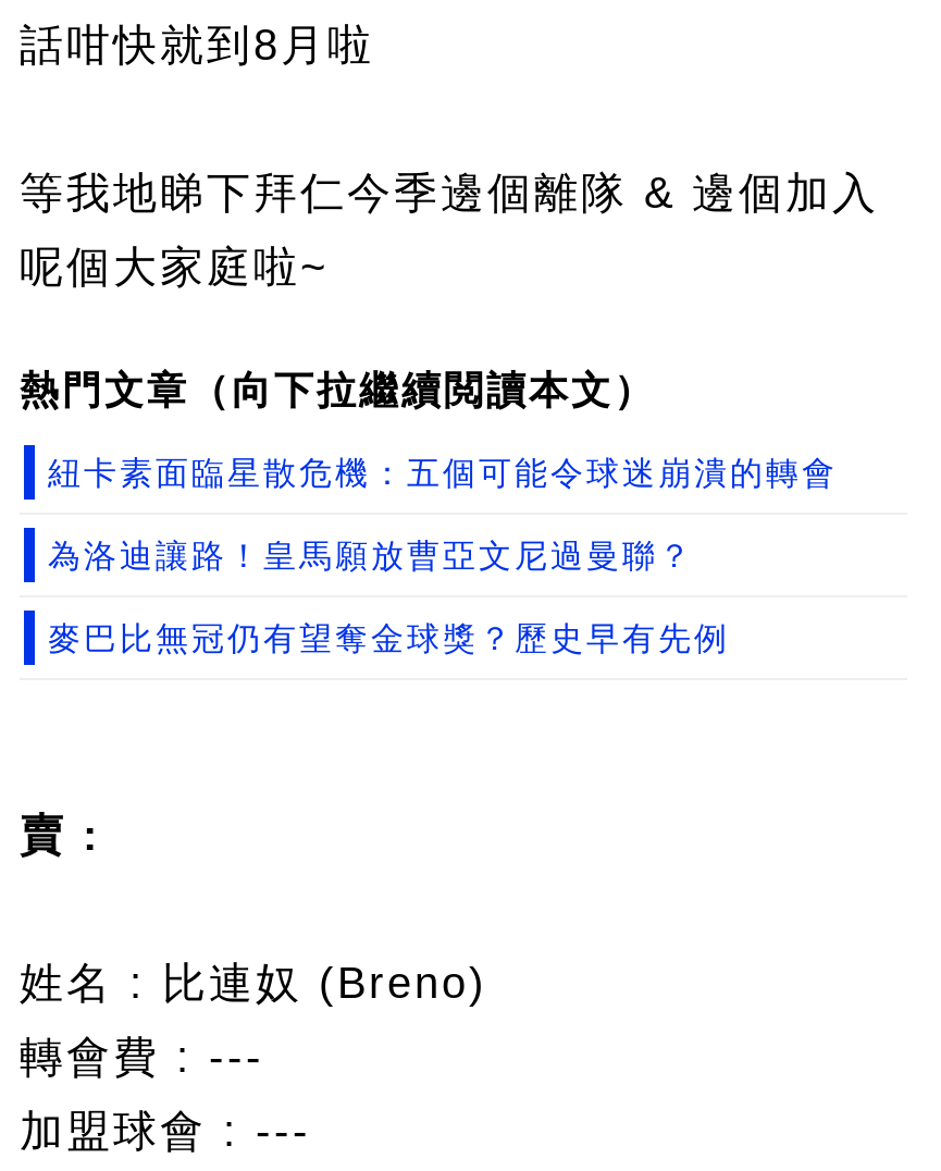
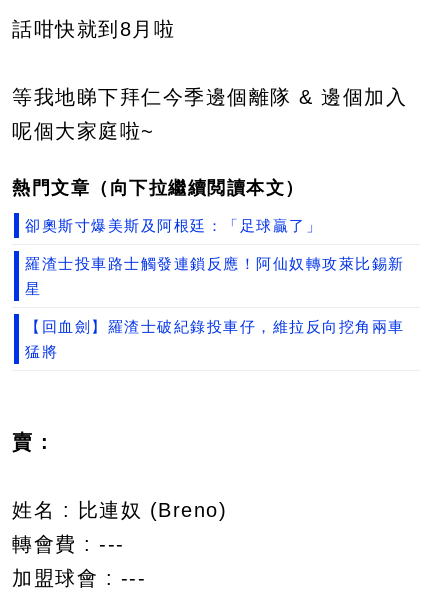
[48,454,838,656] 紐卡素面臨星散危機：五個可能令球迷崩潰的轉會 | 為洛迪讓路！皇馬願放曹亞文尼過曼聯？ | 麥巴比無冠仍有望奪金球獎？歷史早有先例 -> [25,217,404,360] 卻奧斯寸爆美斯及阿根廷：「足球贏了」 | 羅渣士投車路士觸發連鎖反應！阿仙奴轉攻萊比錫新 | 星 | 【回血劍】羅渣士破紀錄投車仔，維拉反向挖角兩車 | 猛將

